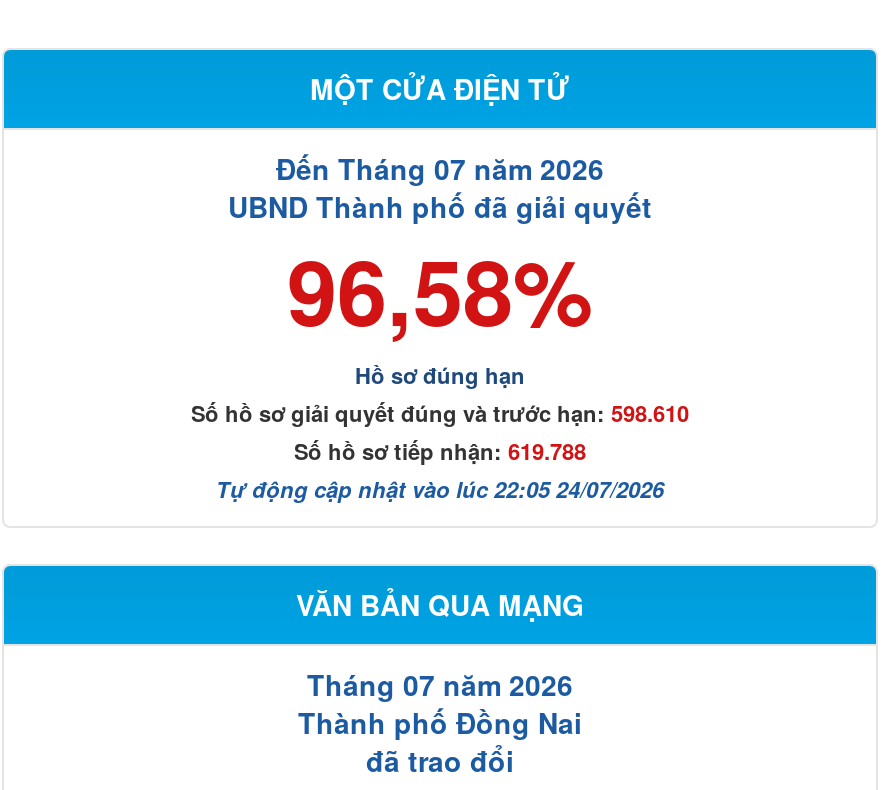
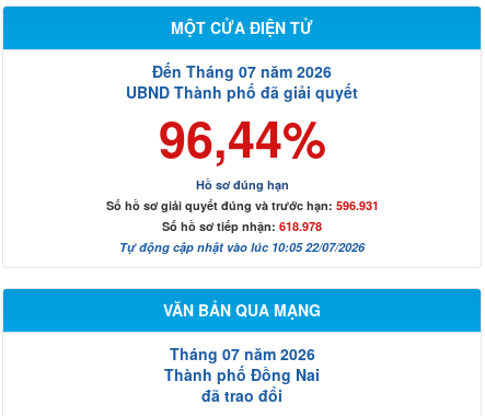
[287,223,593,353] 96,58% -> [158,101,326,173] 96,44%
[191,397,689,427] Số hồ sơ giải quyết đúng và trước hạn: 598.610 -> [106,197,378,213] Số hồ sơ giải quyết đúng và trước hạn: 596.931
[294,435,586,465] Số hồ sơ tiếp nhận: 619.788 -> [162,218,322,234] Số hồ sơ tiếp nhận: 618.978
[216,473,664,503] Tự động cập nhật vào lúc 22:05 24/07/2026 -> [119,238,365,255] Tự động cập nhật vào lúc 10:05 22/07/2026

